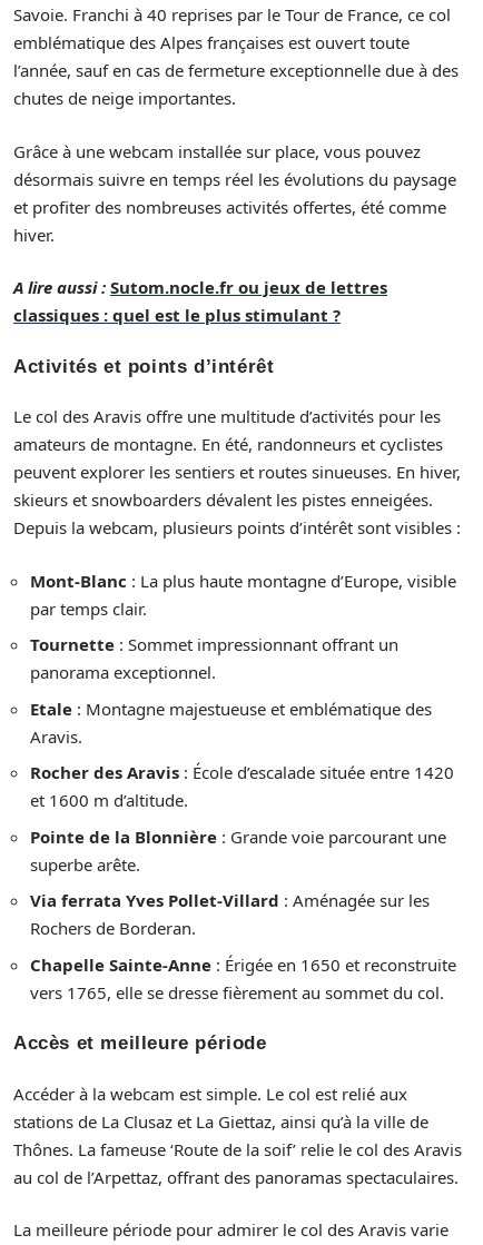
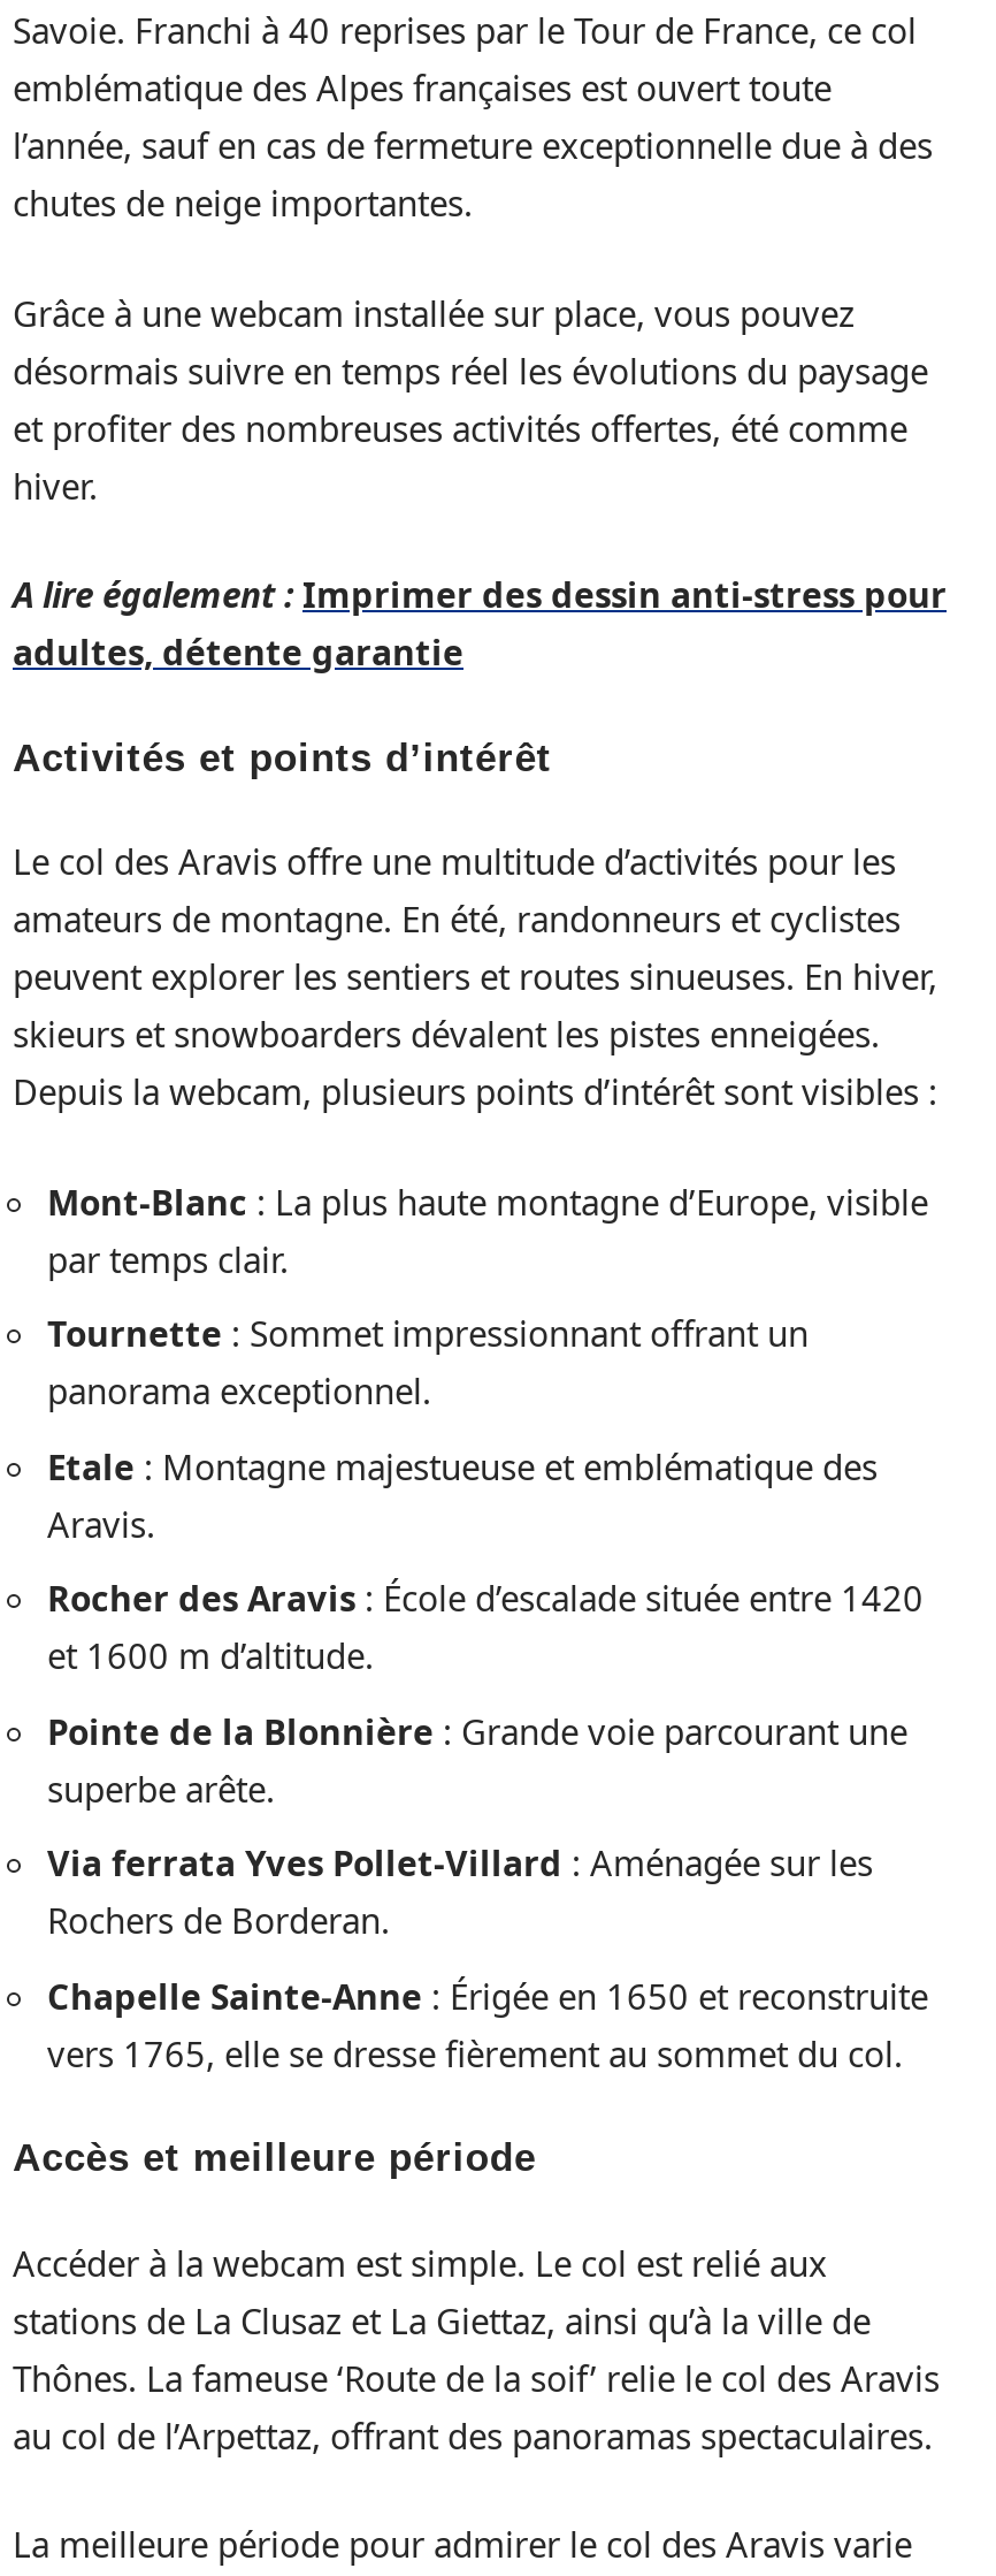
[13,276,387,326] A lire aussi : Sutom.nocle.fr ou jeux de lettres | classiques : quel est le plus stimulant ? -> [13,571,947,675] A lire également : Imprimer des dessin anti-stress pour | adultes, détente garantie

